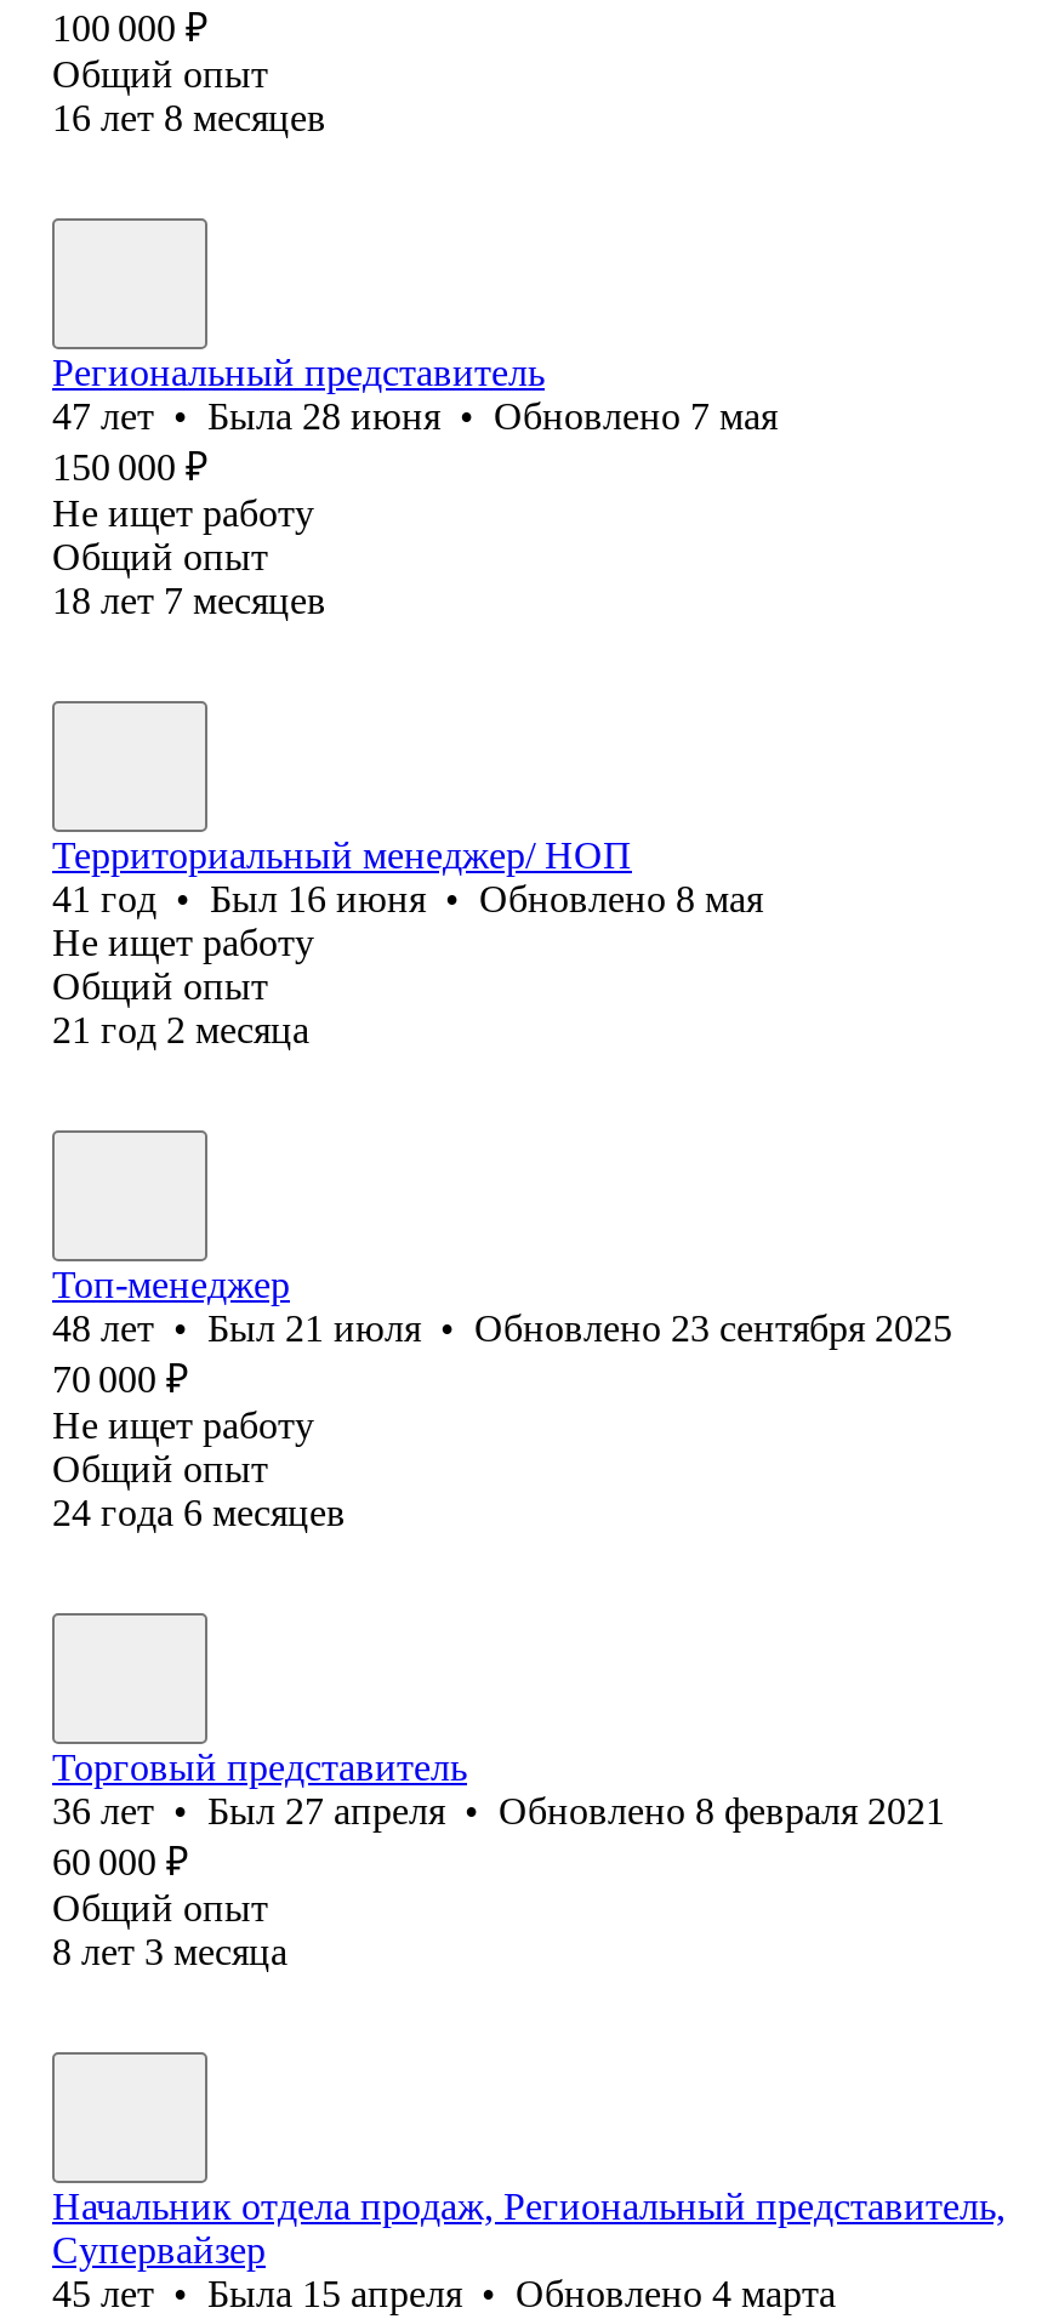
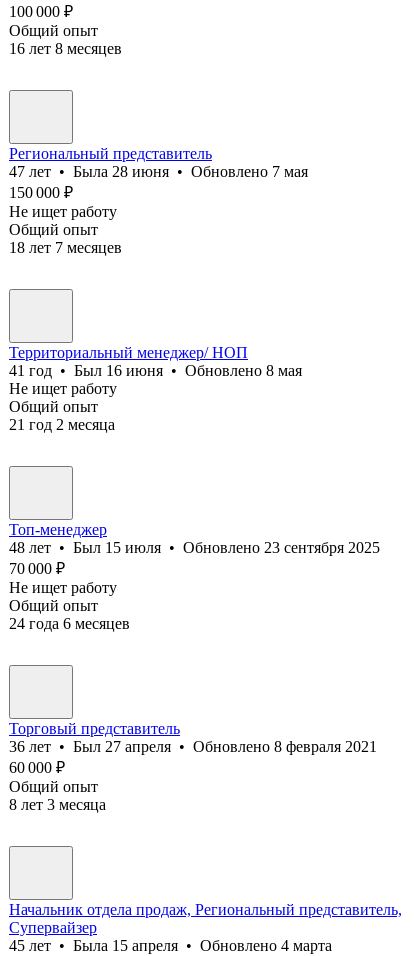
[52,1307,952,1348] 48 лет • Был 21 июля • Обновлено 23 сентября 2025 -> [9,539,380,556] 48 лет • Был 15 июля • Обновлено 23 сентября 2025

